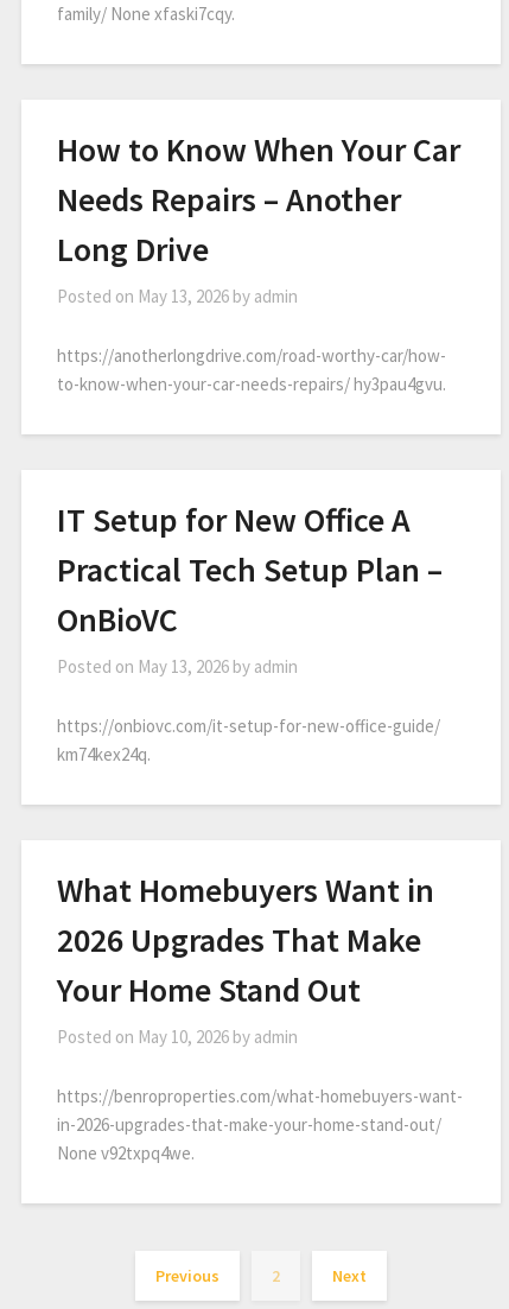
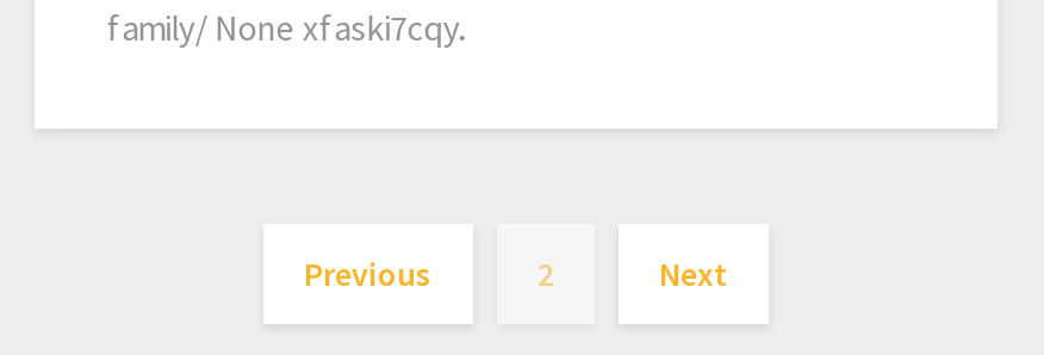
[57,129,463,1165] How to Know When Your Car | Needs Repairs – Another | Long Drive | Posted on May 13, 2026 by admin | https://anotherlongdrive.com/road-worthy-car/how- | to-know-when-your-car-needs-repairs/ hy3pau4gvu. | IT Setup for New Office A | Practical Tech Setup Plan – | OnBioVC | Posted on May 13, 2026 by admin | https://onbiovc.com/it-setup-for-new-office-guide/ | km74kex24q. | What Homebuyers Want in | 2026 Upgrades That Make | Your Home Stand Out | Posted on May 10, 2026 by admin | https://benroproperties.com/what-homebuyers-want- | in-2026-upgrades-that-make-your-home-stand-out/ | None v92txpq4we. -> none

